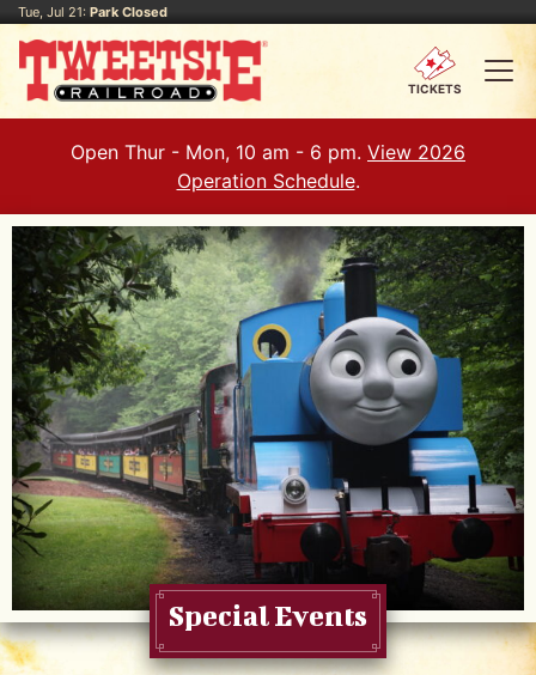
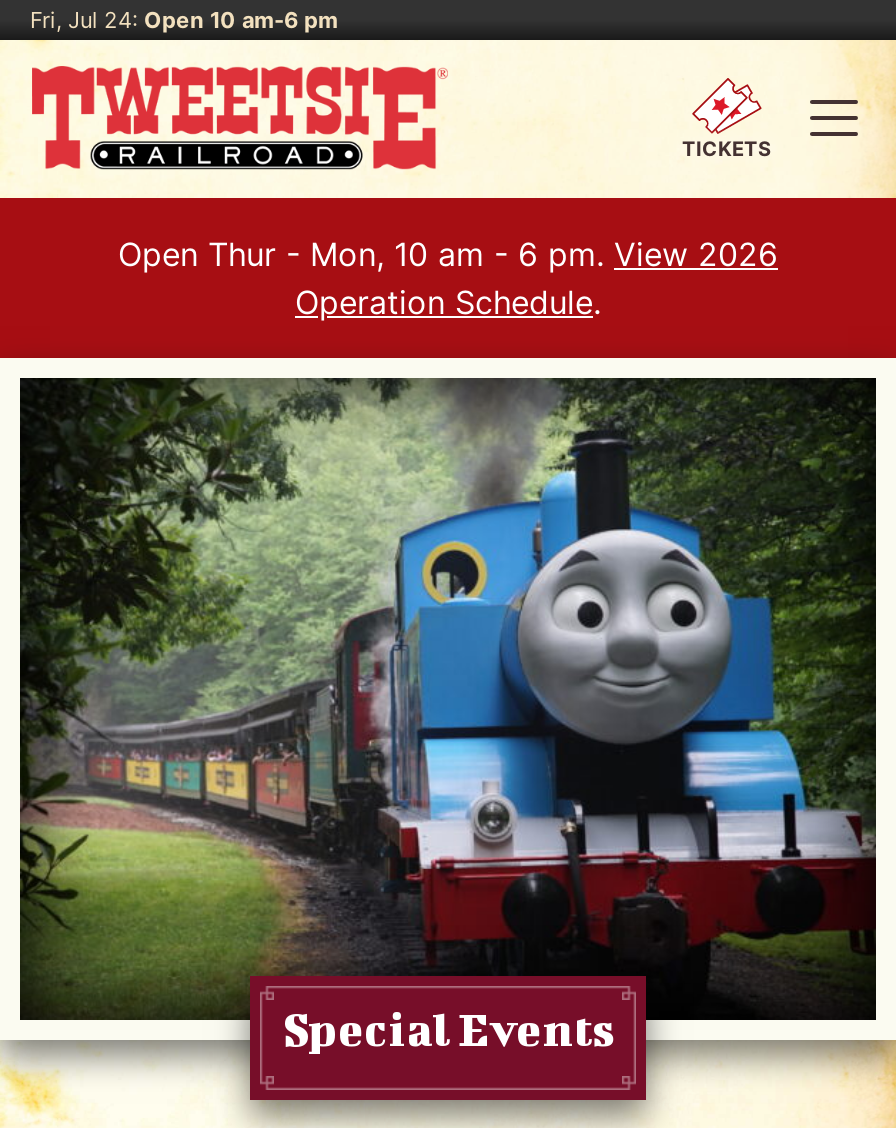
[18,4,167,20] Tue, Jul 21: Park Closed -> [30,6,338,34] Fri, Jul 24: Open 10 am-6 pm

